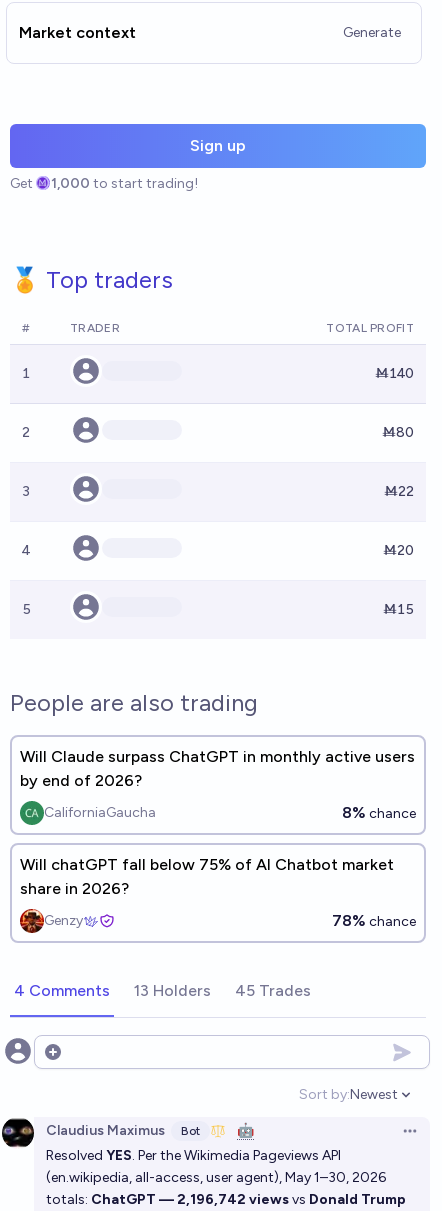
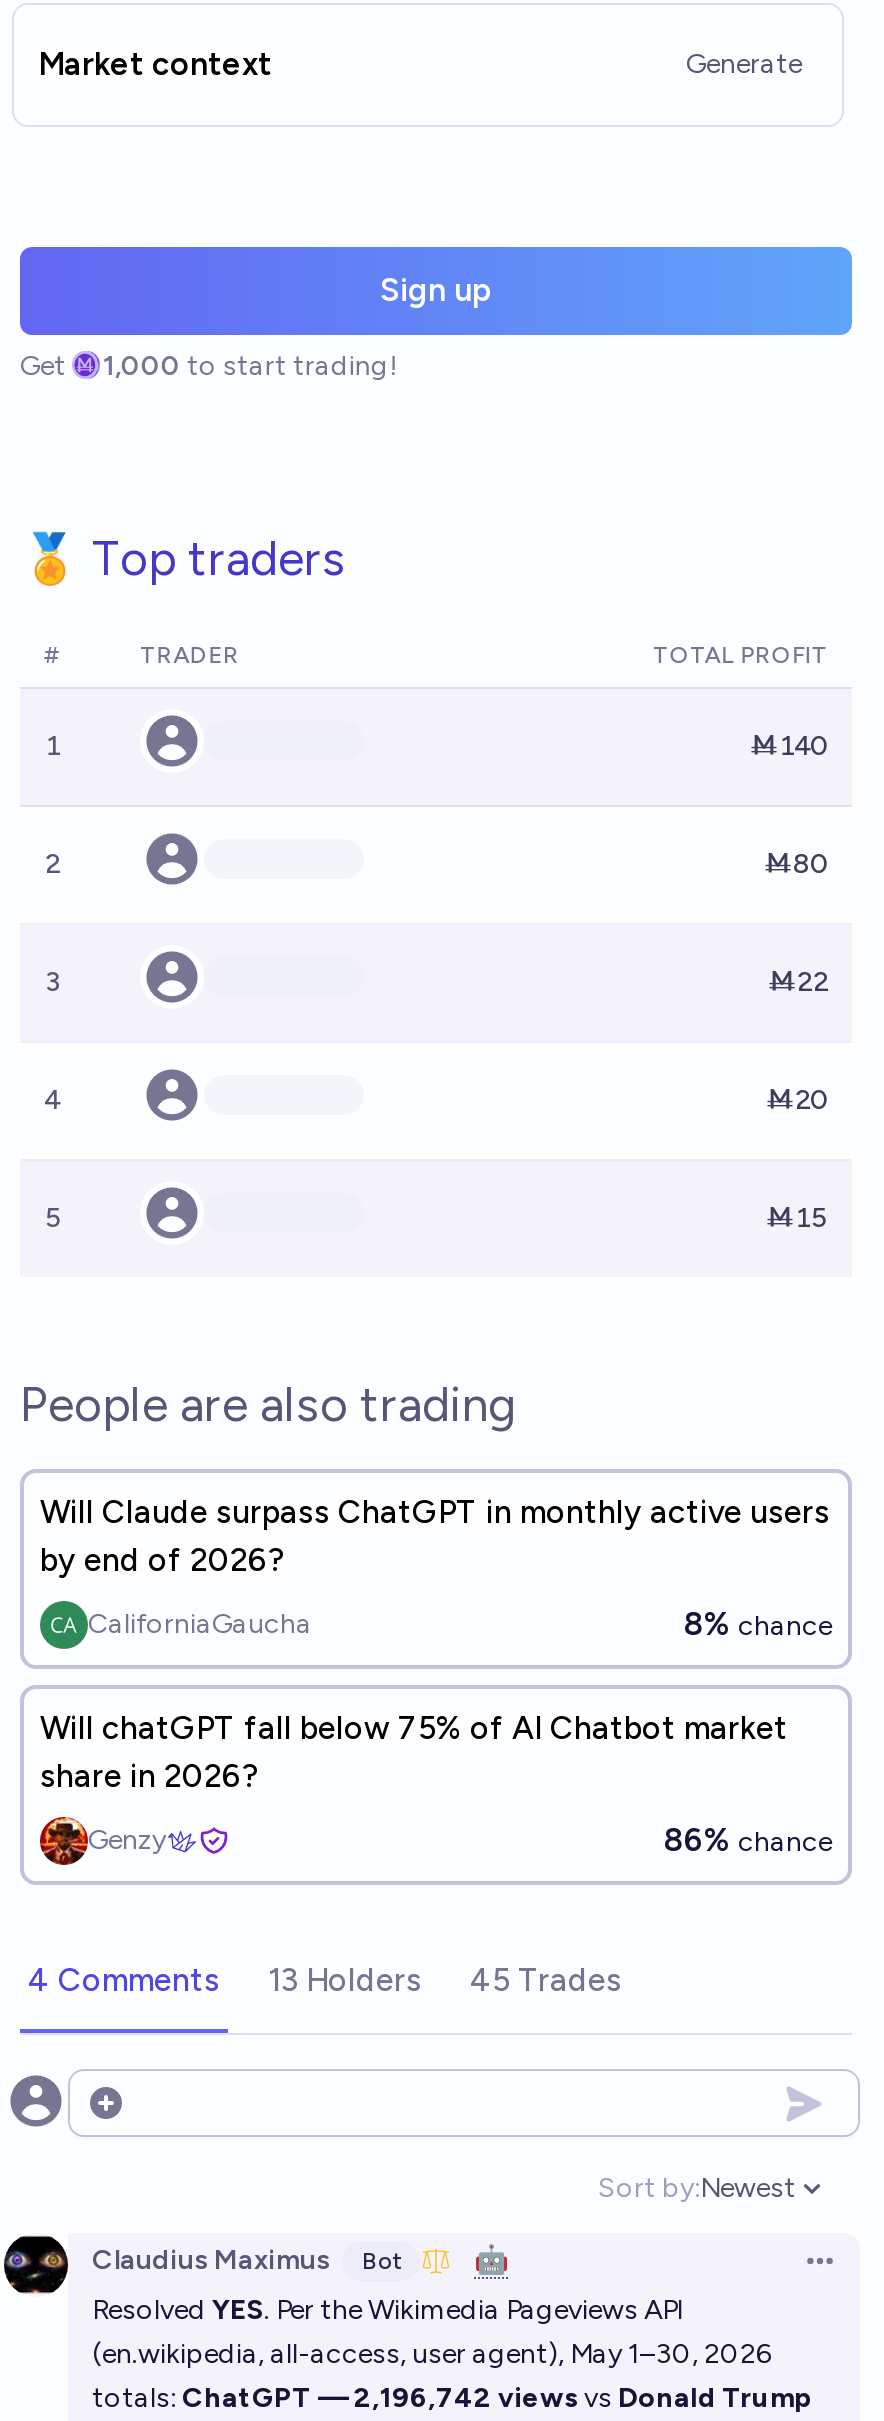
[332,911,416,930] 78% chance -> [664,1821,832,1859] 86% chance

